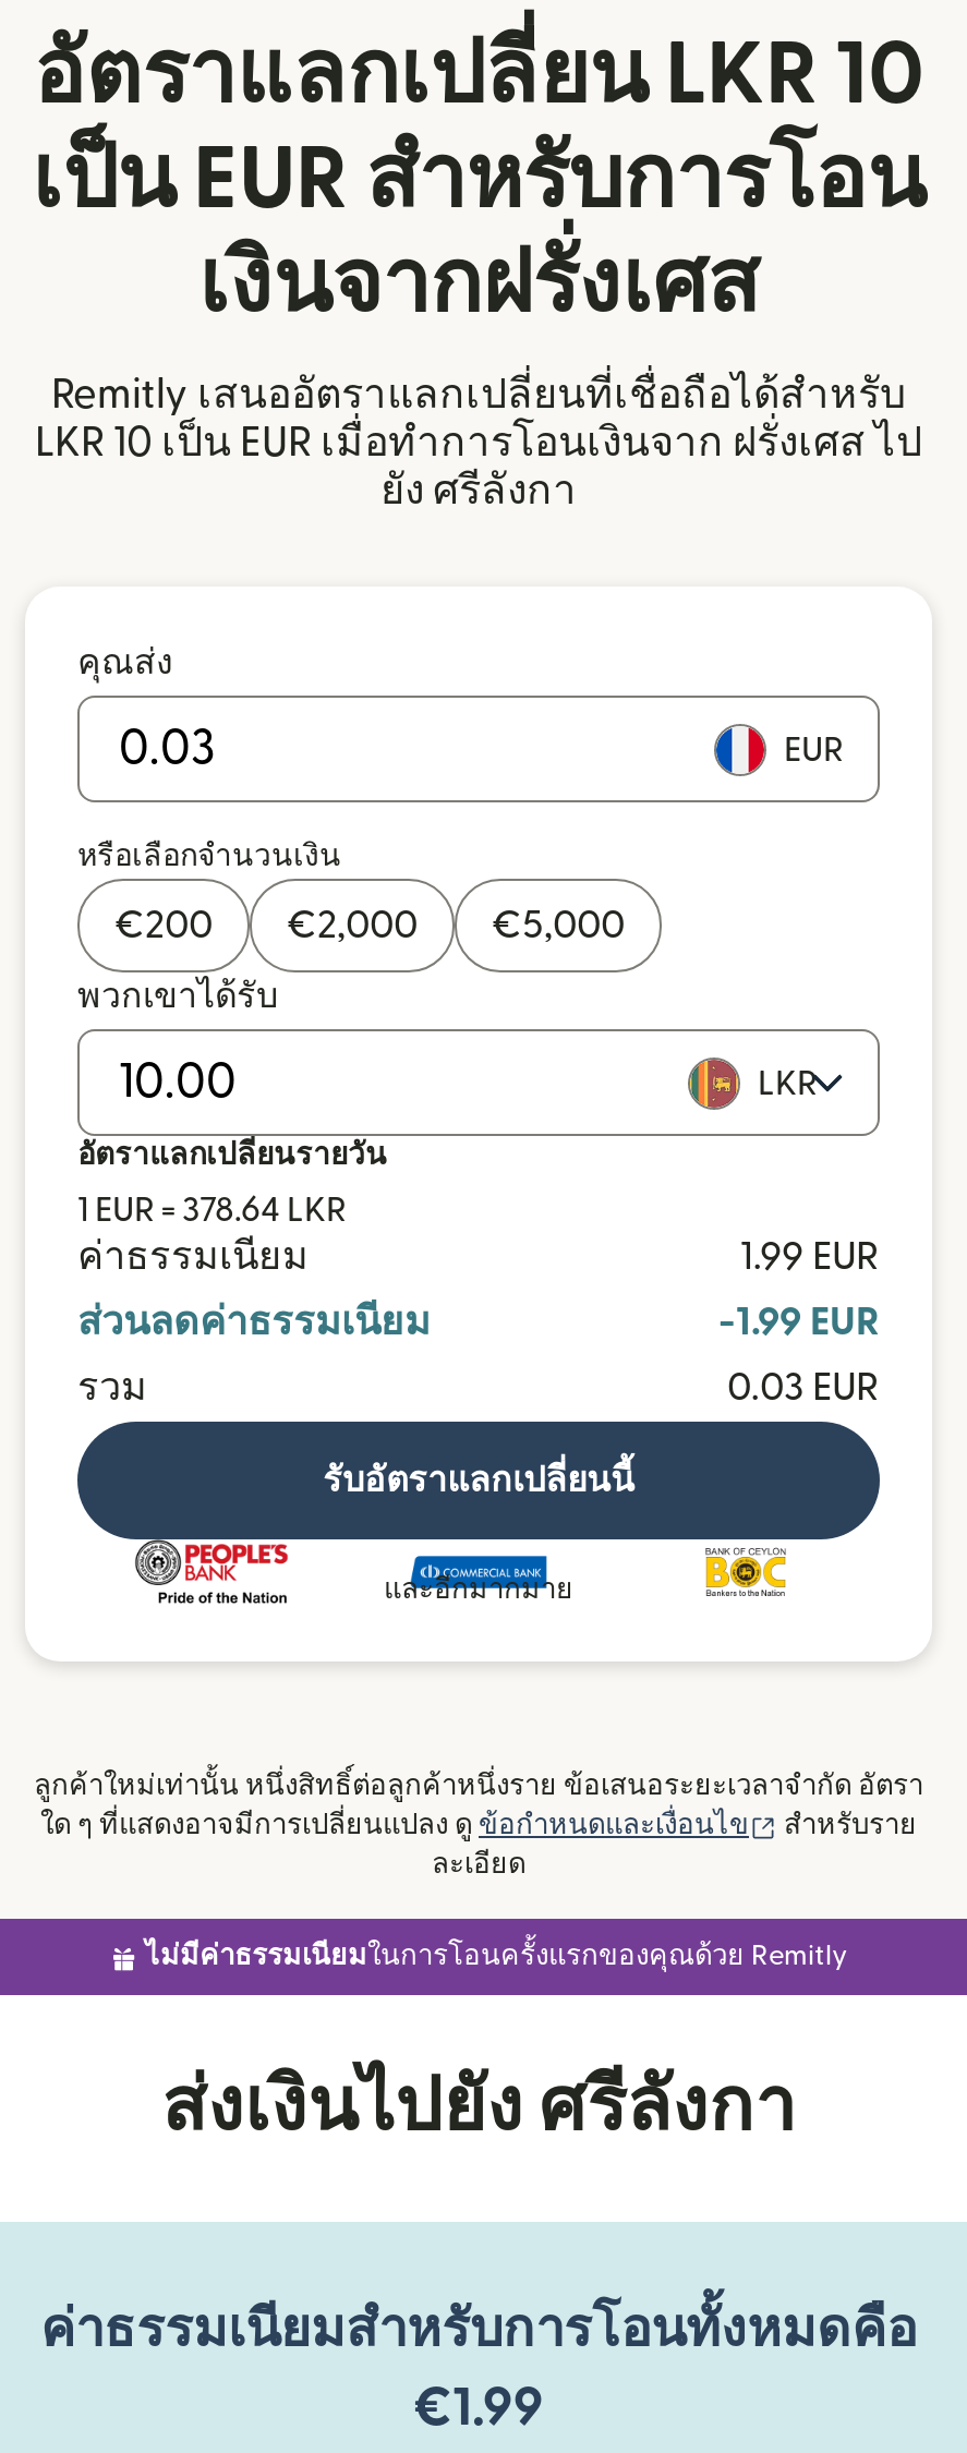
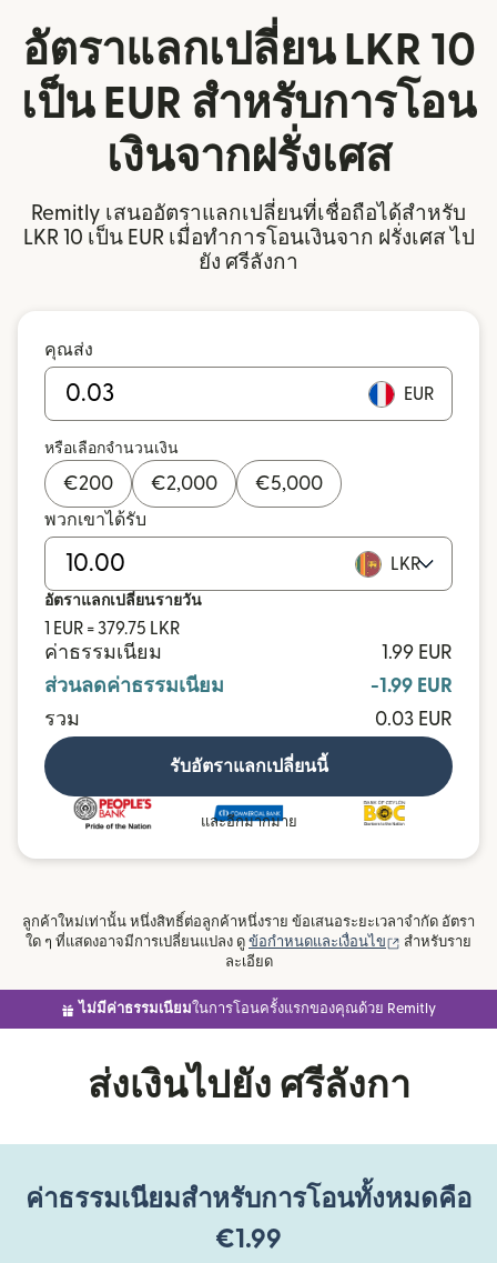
[77,1193,346,1228] 1 EUR = 378.64 LKR -> [44,620,180,638] 1 EUR = 379.75 LKR

